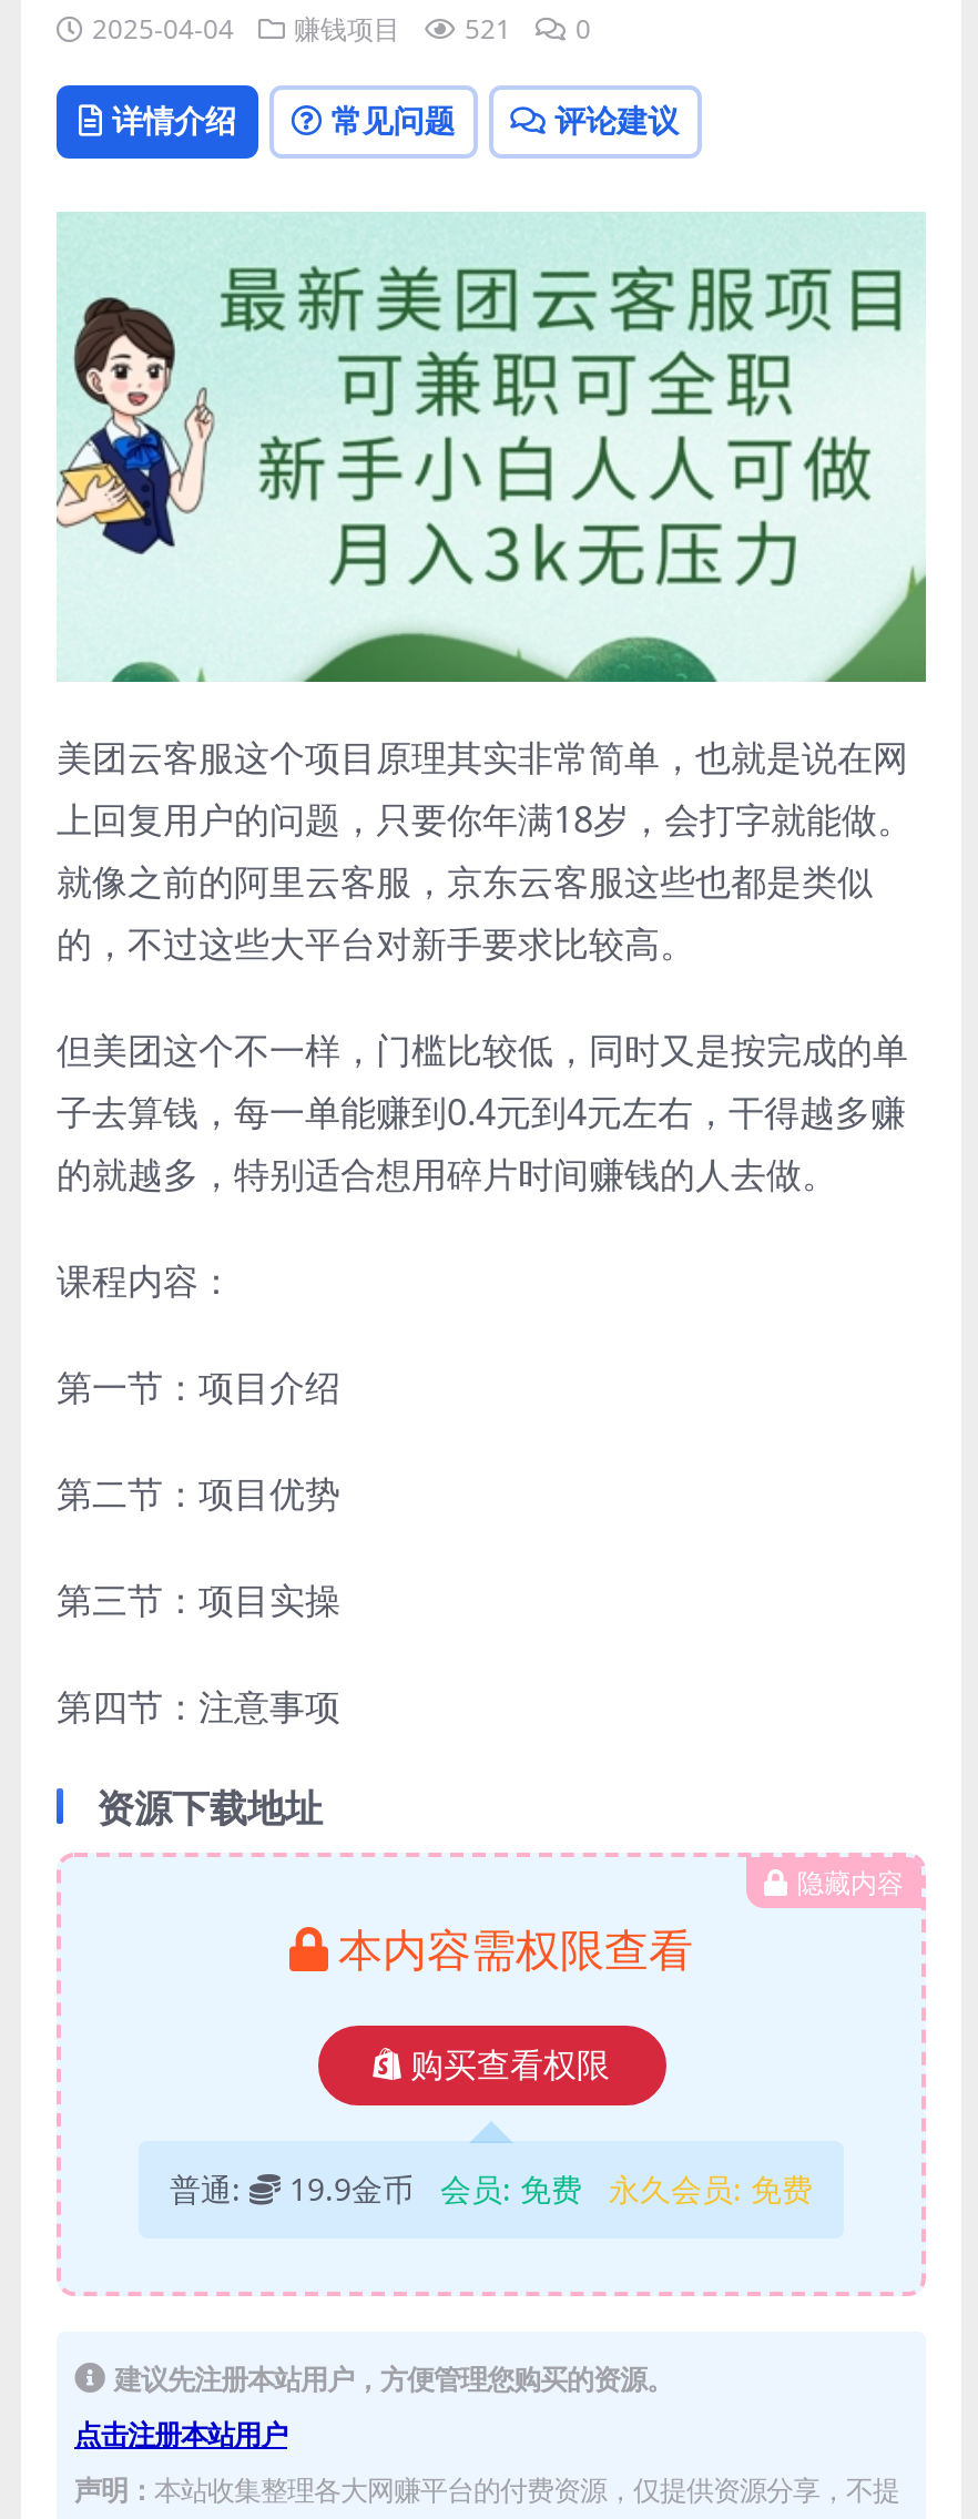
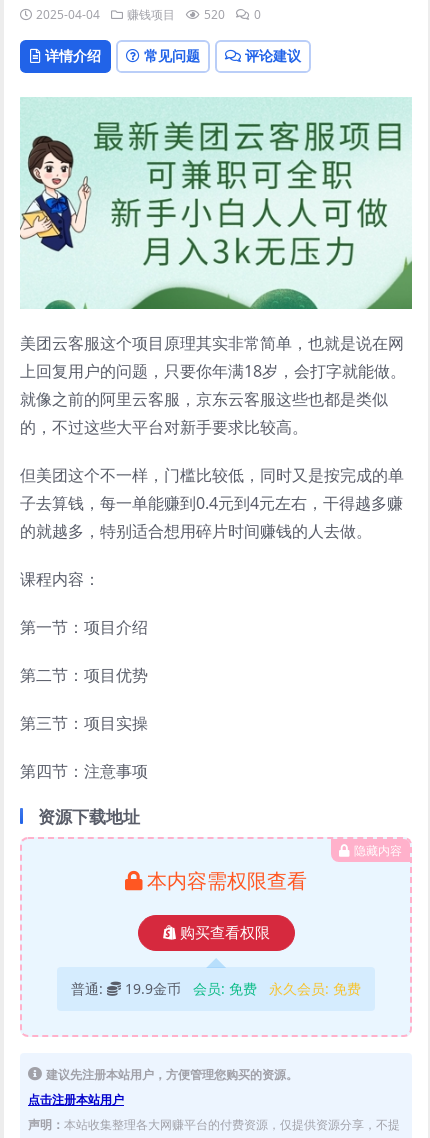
[92,10,591,48] 2025-04-04 赚钱项目 521 0 -> [36,6,261,23] 2025-04-04 赚钱项目 520 0

